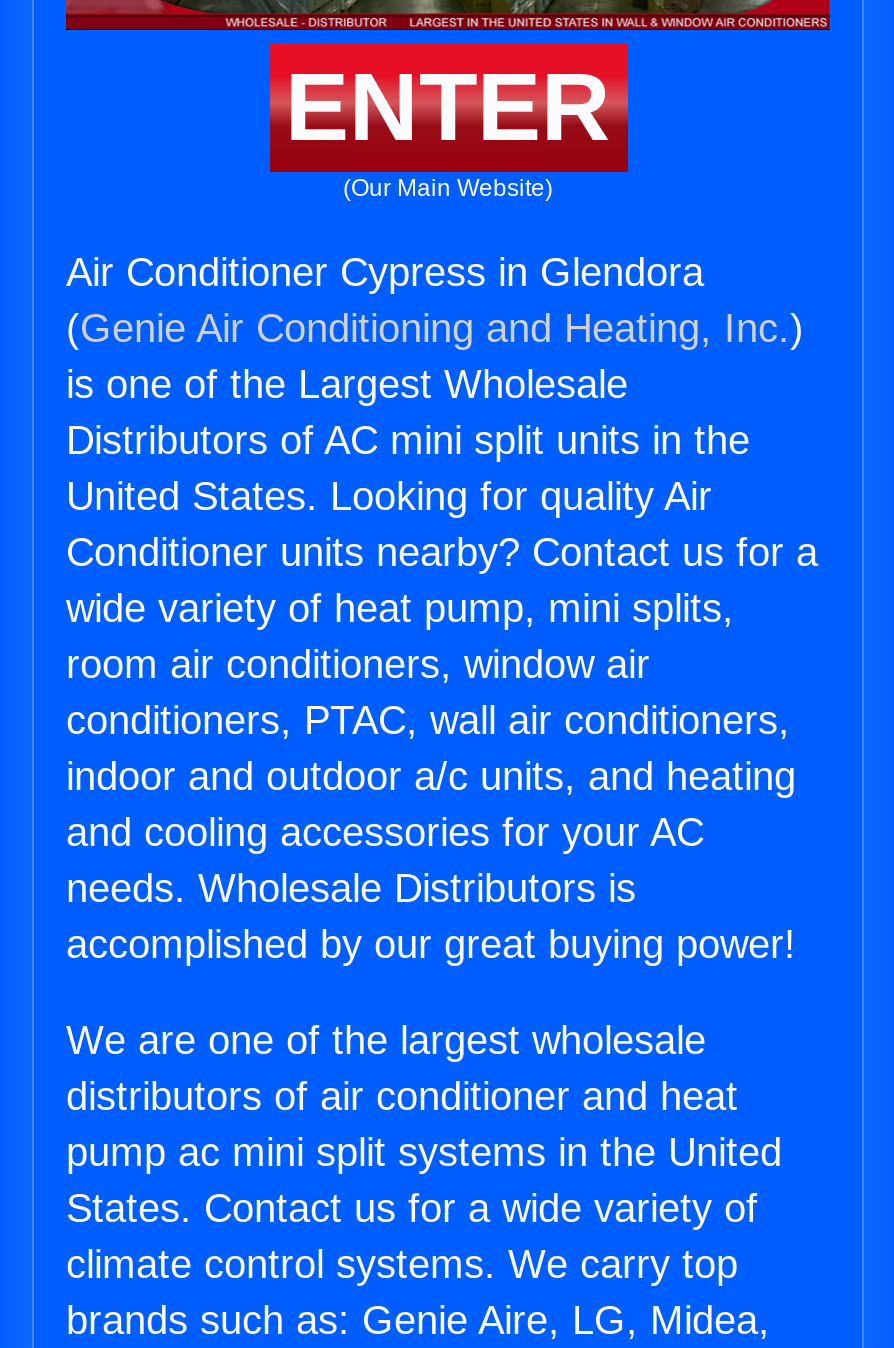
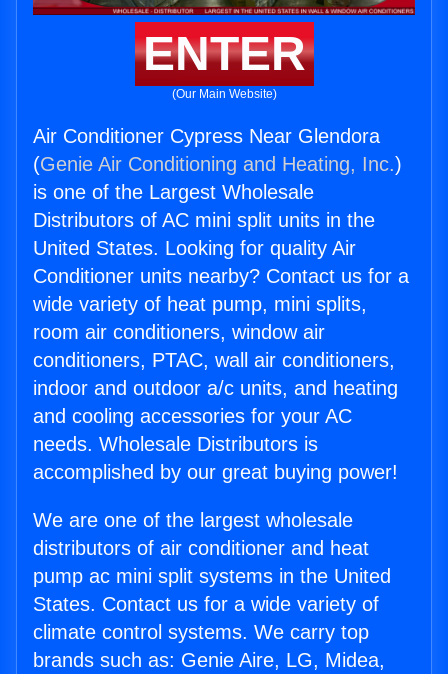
[66,250,704,294] Air Conditioner Cypress in Glendora -> [33,125,380,147] Air Conditioner Cypress Near Glendora

